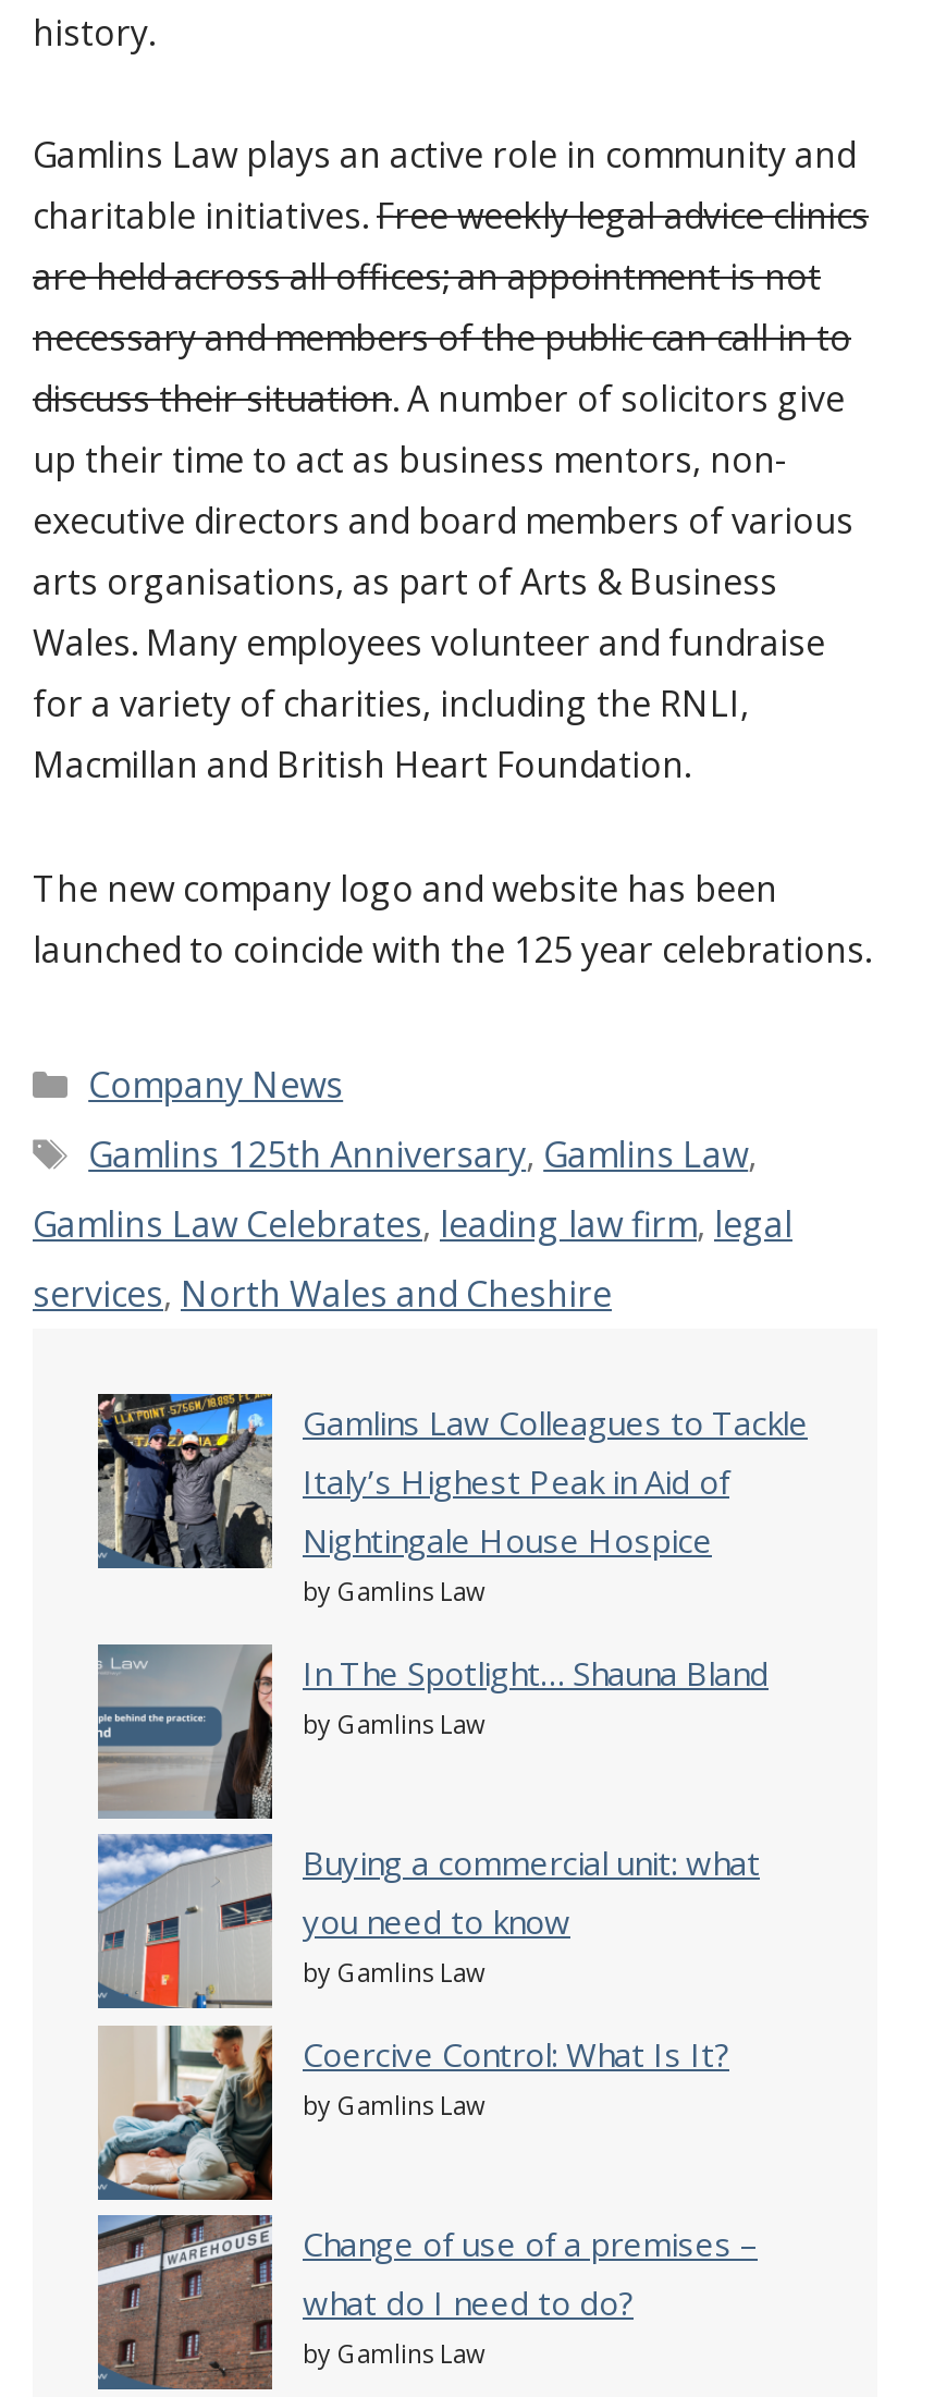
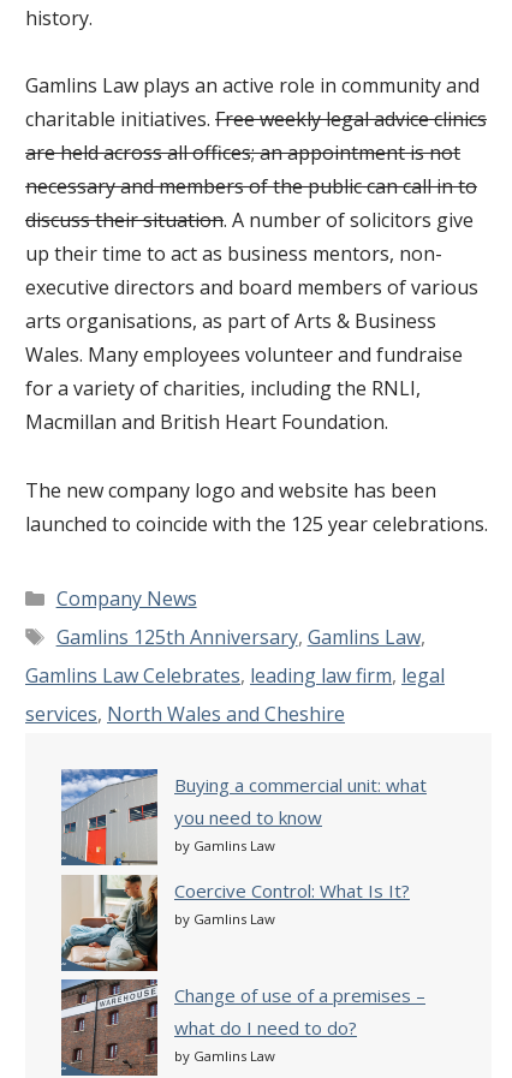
[96,1392,808,1741] [image] | Gamlins Law Colleagues to Tackle | Italy’s Highest Peak in Aid of | Nightingale House Hospice | by Gamlins Law | In The Spotlight… Shauna Bland | by Gamlins Law -> none
[96,1642,274,1821] [image] -> none

